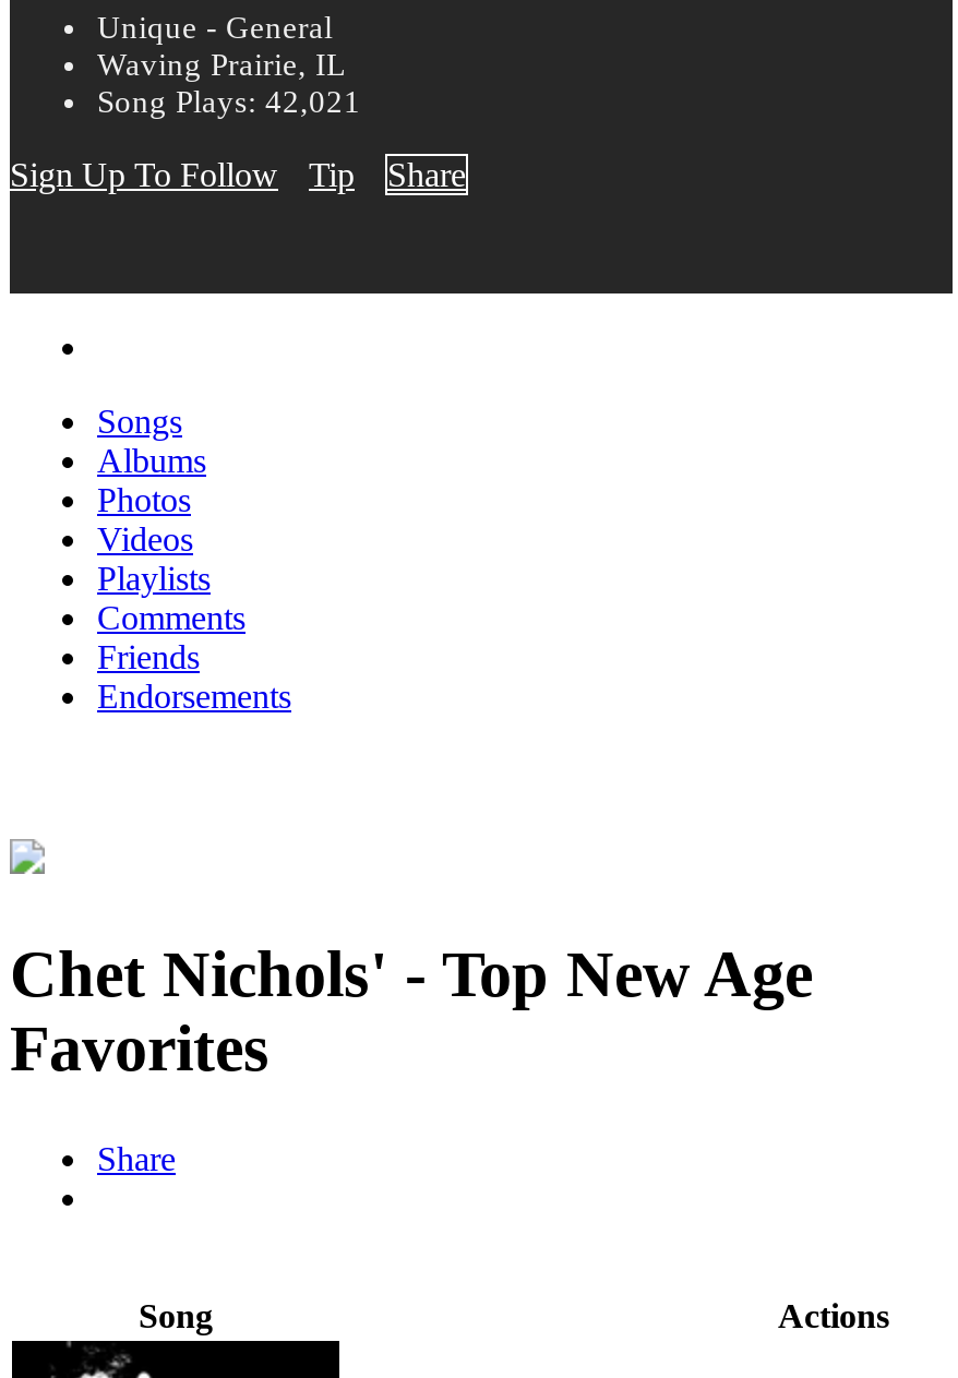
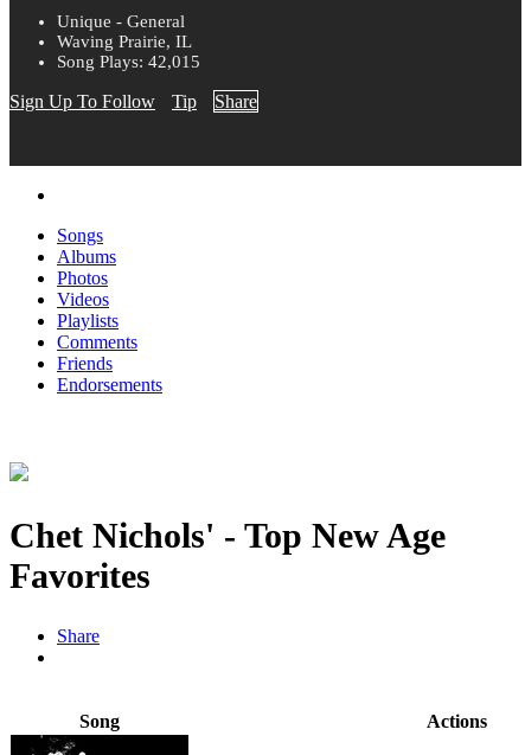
[97,84,361,119] Song Plays: 42,021 -> [57,52,200,71] Song Plays: 42,015

